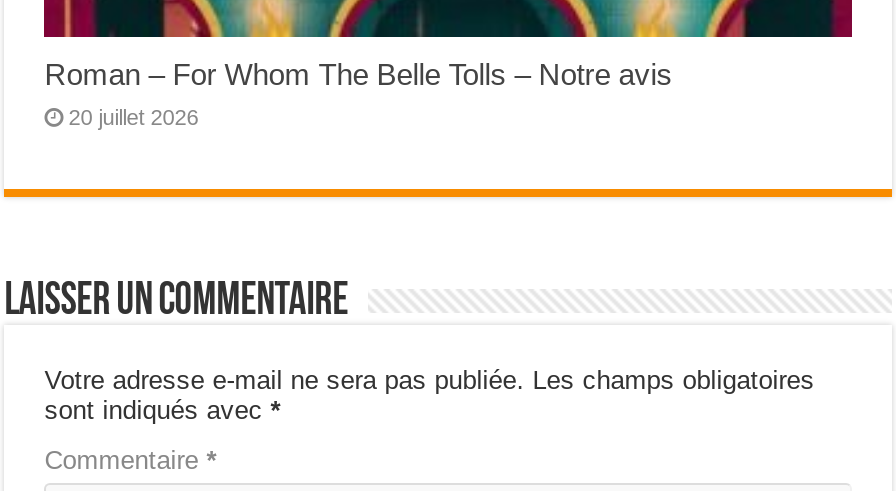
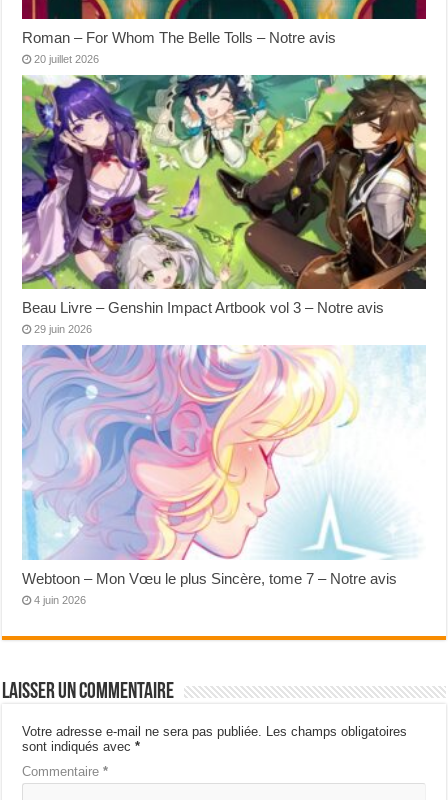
none -> [21,74,427,335] [image] | Beau Livre – Genshin Impact Artbook vol 3 – Notre avis | 29 juin 2026
none -> [22,344,425,606] [image] | Webtoon – Mon Vœu le plus Sincère, tome 7 – Notre avis | 4 juin 2026

